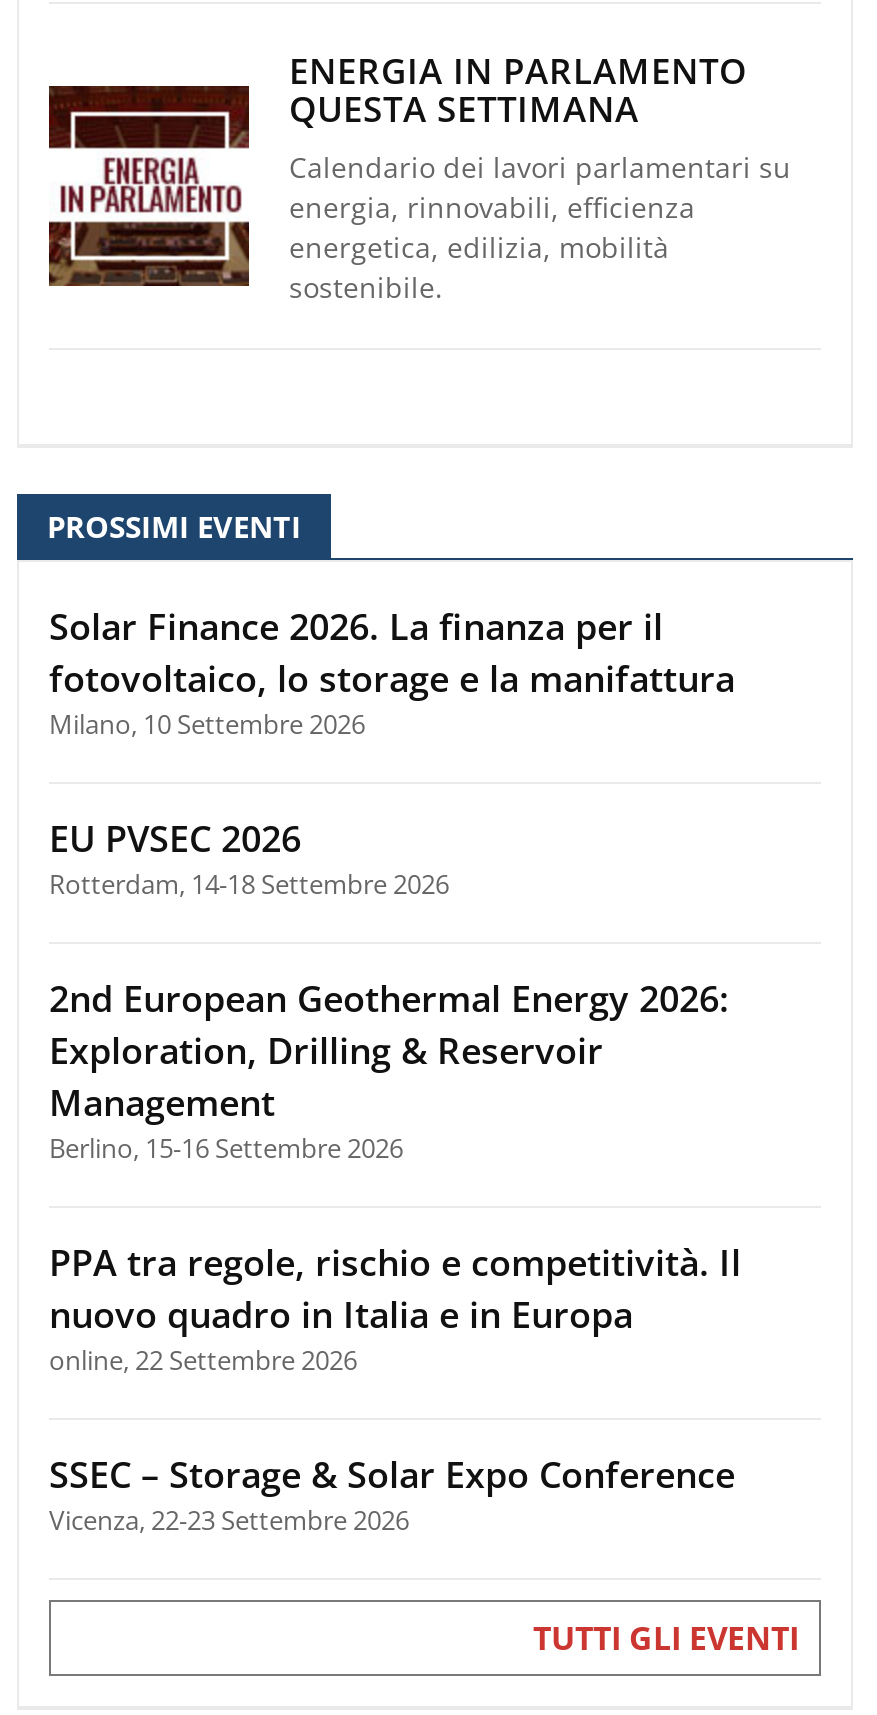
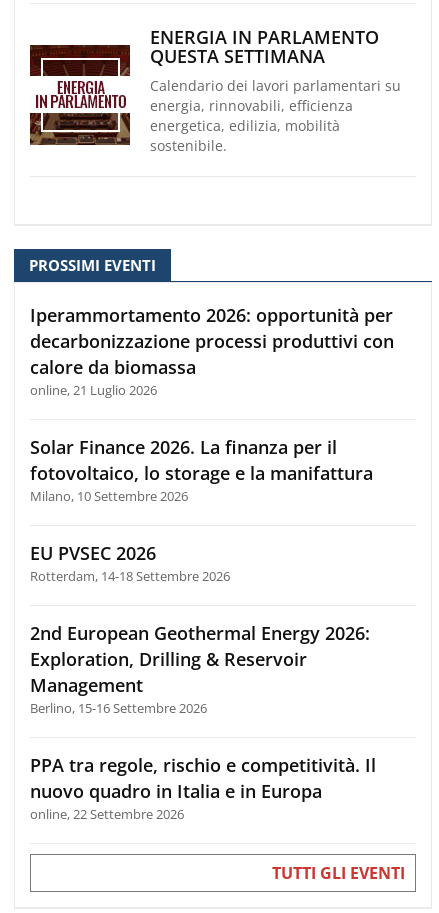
none -> [30,303,394,399] Iperammortamento 2026: opportunità per | decarbonizzazione processi produttivi con | calore da biomassa | online, 21 Luglio 2026
moved [49,601,741,1377] -> [30,435,376,823]: Solar Finance 2026. La finanza per il | fotovoltaico, lo storage e la manifattura | Milano, 10 Settembre 2026 | ... | nuovo quadro in Italia e in Europa | online, 22 Settembre 2026
[49,1449,735,1537] SSEC – Storage & Solar Expo Conference | Vicenza, 22-23 Settembre 2026 -> none

